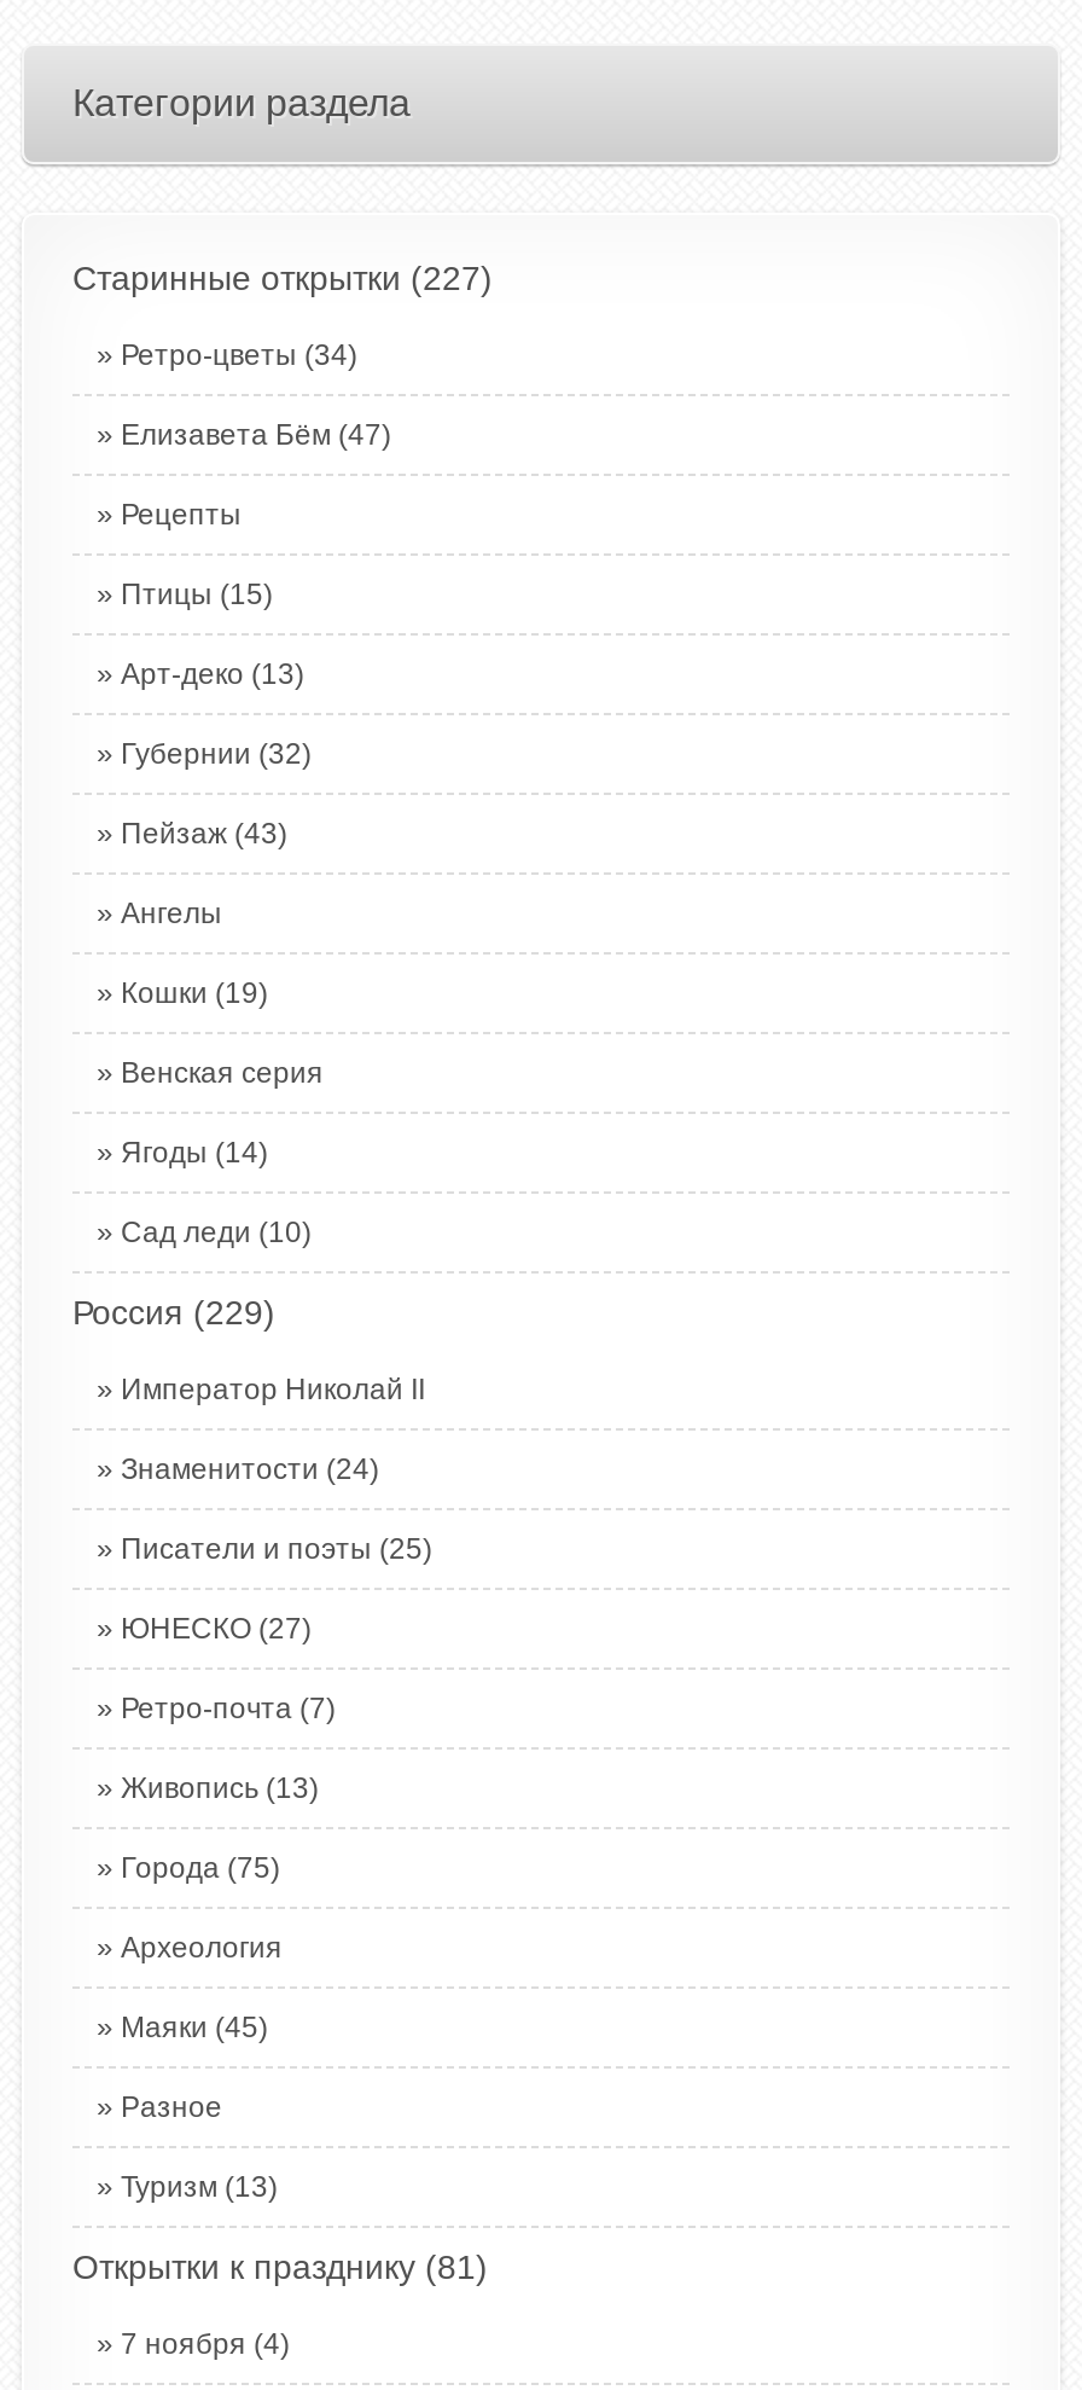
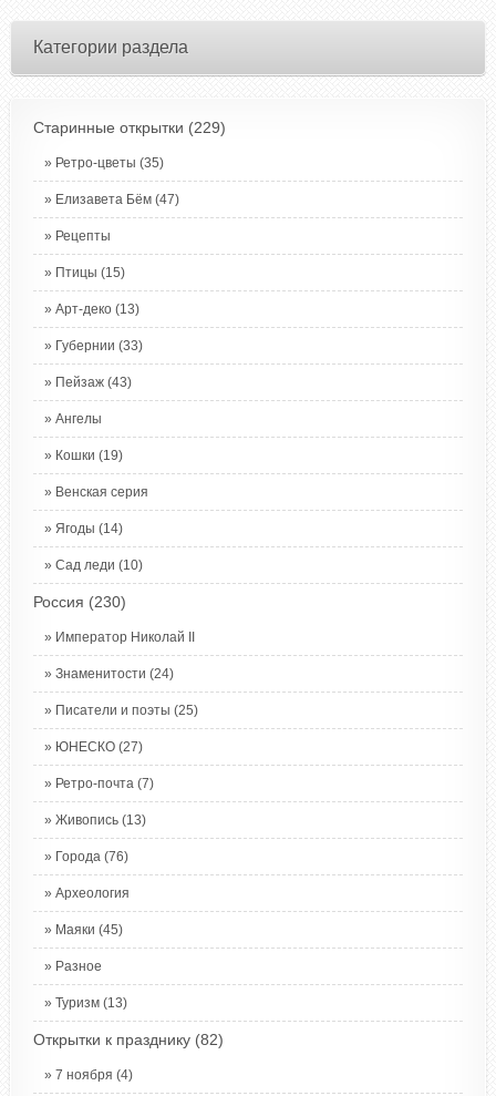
[72,259,493,297] Старинные открытки (227) -> [33,119,226,136] Старинные открытки (229)
[121,338,357,372] Ретро-цветы (34) -> [55,155,164,171] Ретро-цветы (35)
[121,737,312,771] Губернии (32) -> [55,338,143,354] Губернии (33)
[72,1293,275,1332] Россия (229) -> [33,593,126,611] Россия (230)
[121,1851,280,1885] Города (75) -> [55,849,128,864] Города (76)
[72,2247,488,2286] Открытки к празднику (81) -> [33,1031,224,1048] Открытки к празднику (82)

